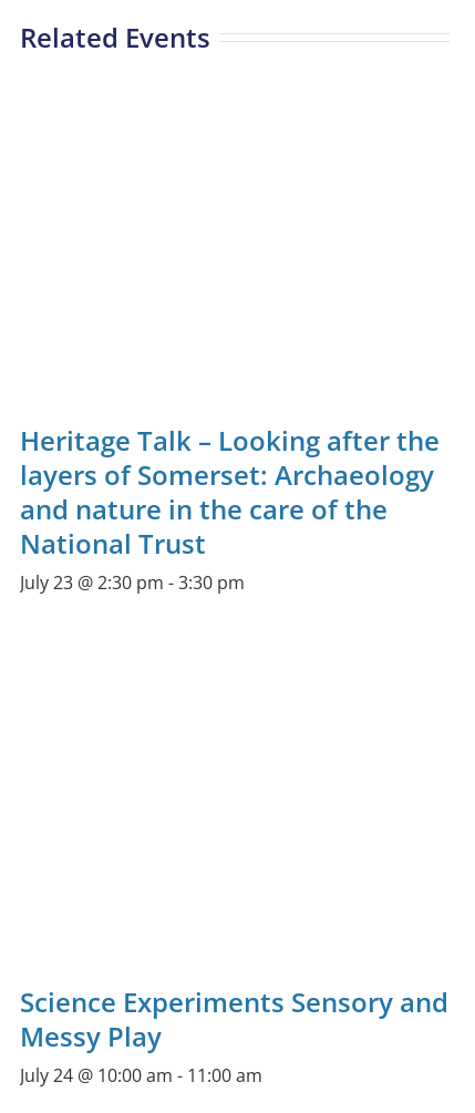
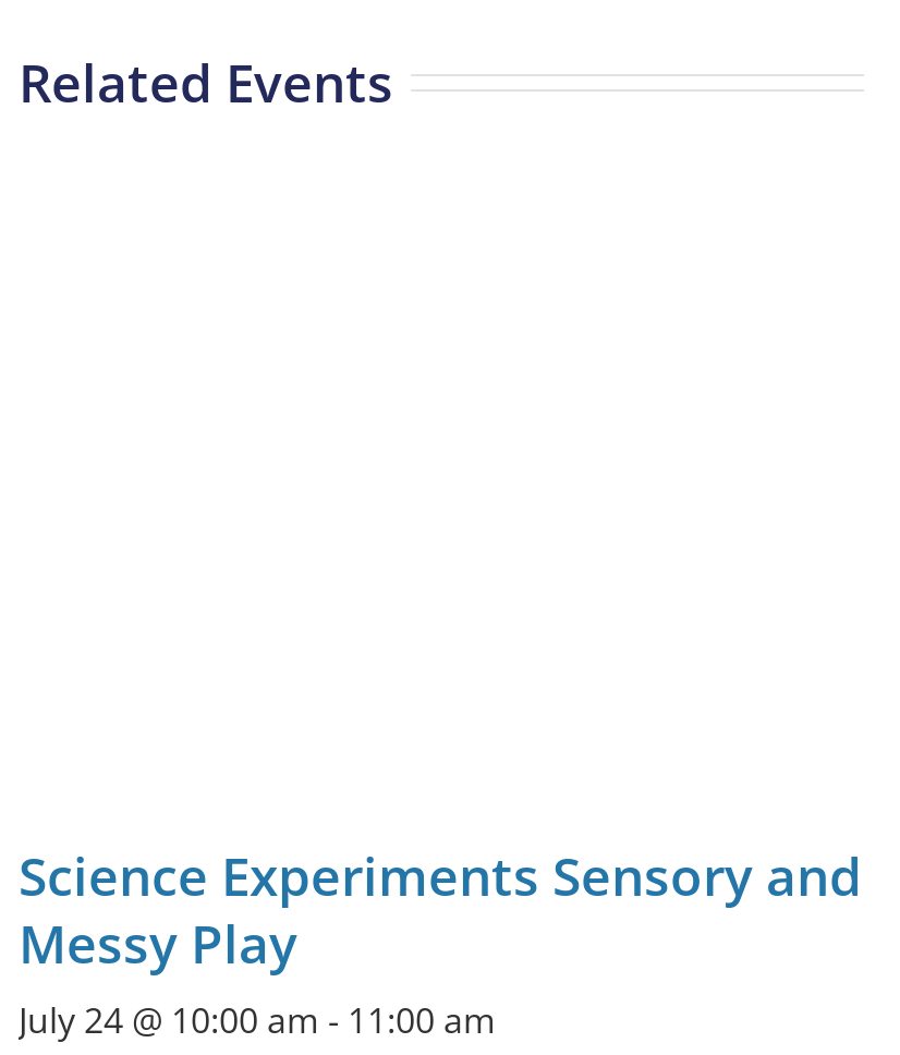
[20,422,440,594] Heritage Talk – Looking after the | layers of Somerset: Archaeology | and nature in the care of the | National Trust | July 23 @ 2:30 pm - 3:30 pm -> none

